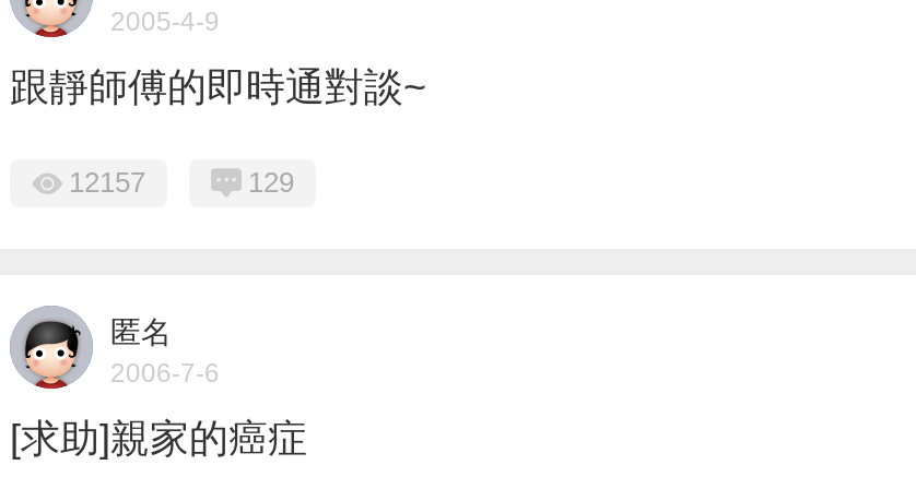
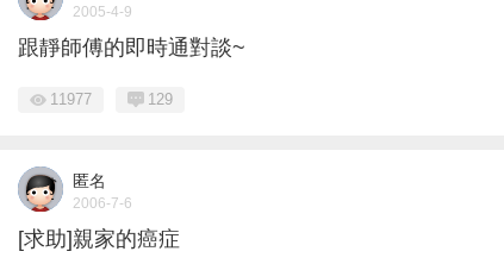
[69,166,145,199] 12157 -> [50,90,92,108] 11977

